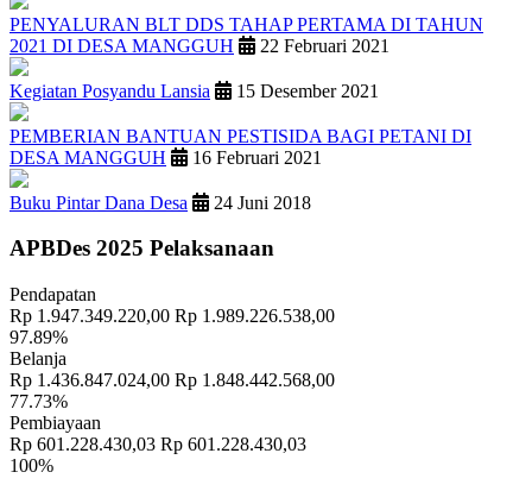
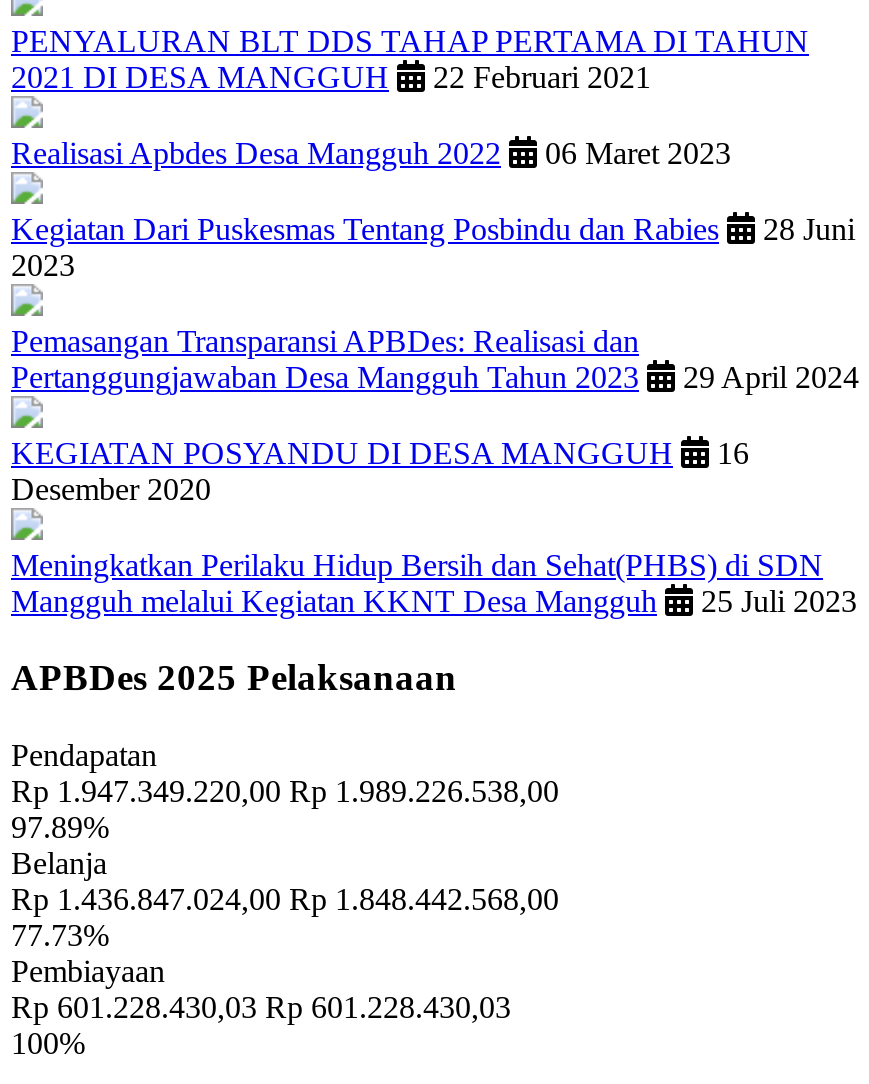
[9,80,471,212] Kegiatan Posyandu Lansia | 15 Desember 2021 | PEMBERIAN BANTUAN PESTISIDA BAGI PETANI DI | DESA MANGGUH | 16 Februari 2021 | Buku Pintar Dana Desa | 24 Juni 2018 -> [11,135,859,617] Realisasi Apbdes Desa Mangguh 2022 | 06 Maret 2023 | Kegiatan Dari Puskesmas Tentang Posbindu dan Rabies | 28 Juni | 2023 | Pemasangan Transparansi APBDes: Realisasi dan | Pertanggungjawaban Desa Mangguh Tahun 2023 | 29 April 2024 | KEGIATAN POSYANDU DI DESA MANGGUH | 16 | Desember 2020 | Meningkatkan Perilaku Hidup Bersih dan Sehat(PHBS) di SDN | Mangguh melalui Kegiatan KKNT Desa Mangguh | 25 Juli 2023

